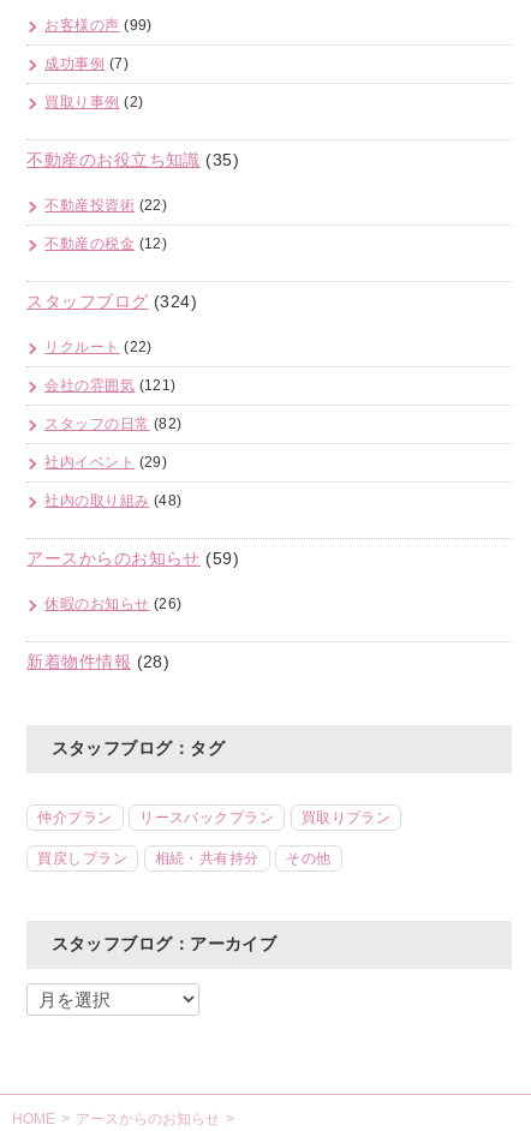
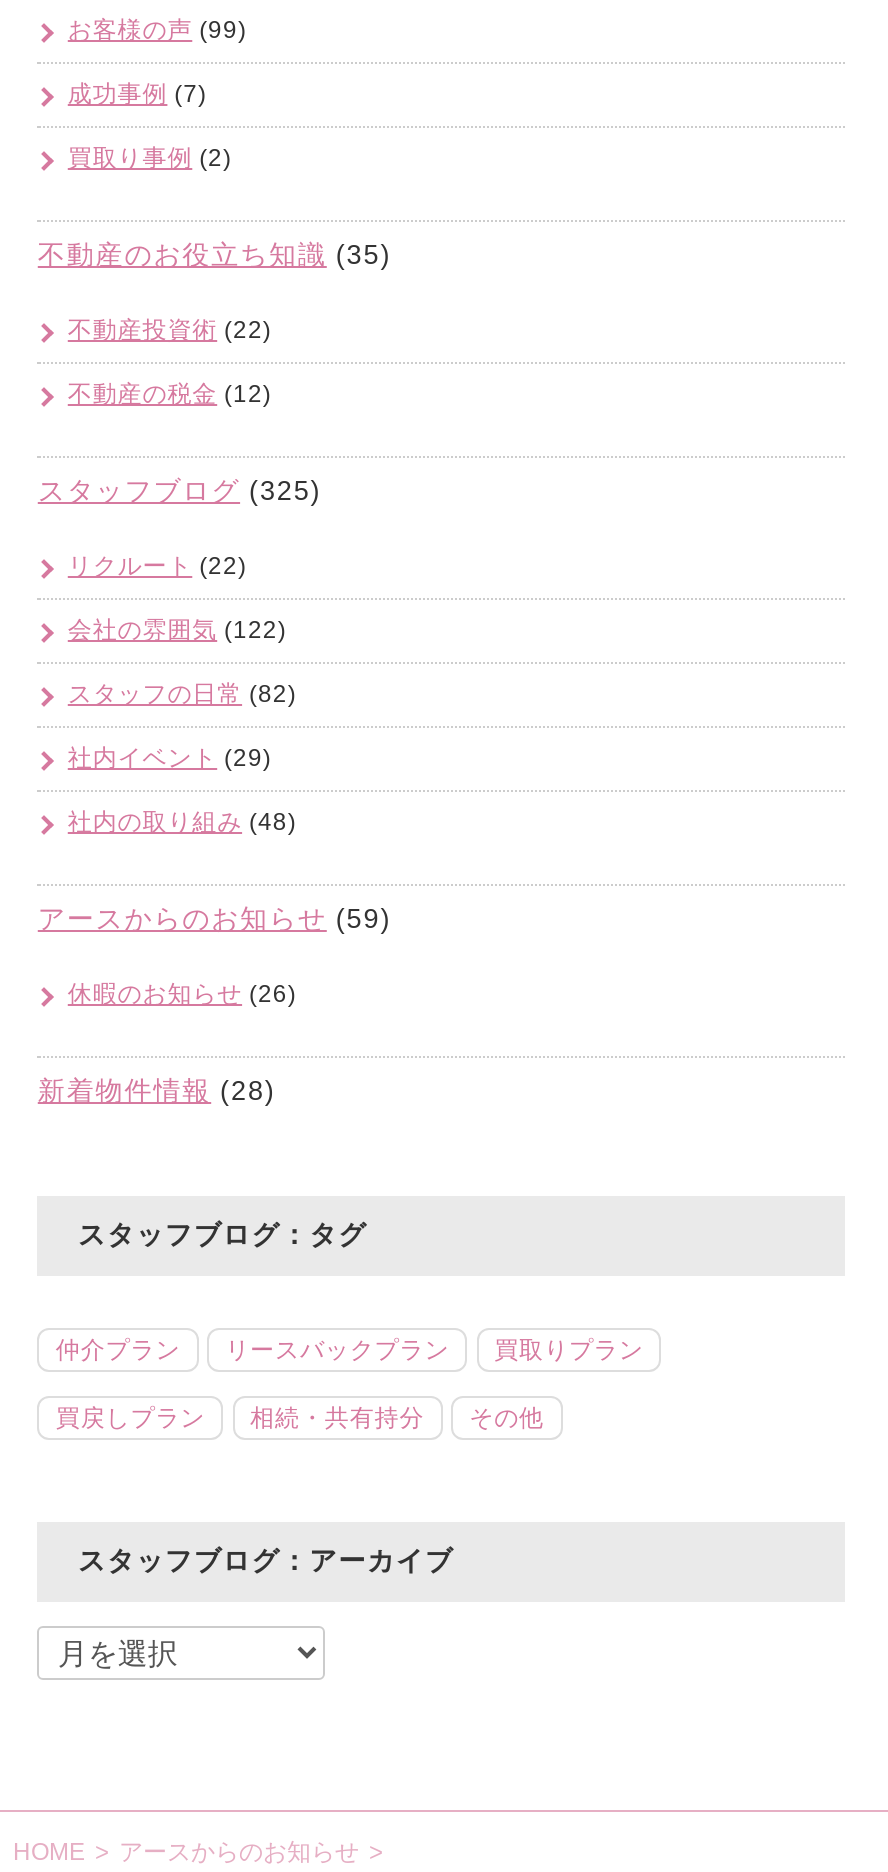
[27,293,197,311] スタッフブログ(324) -> [38,476,321,506] スタッフブログ(325)
[45,377,176,394] 会社の雰囲気(121) -> [68,616,287,644] 会社の雰囲気(122)

